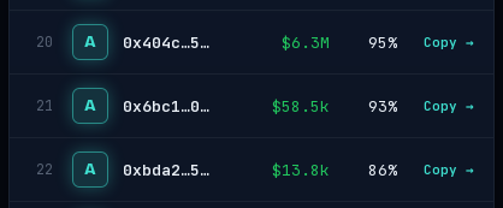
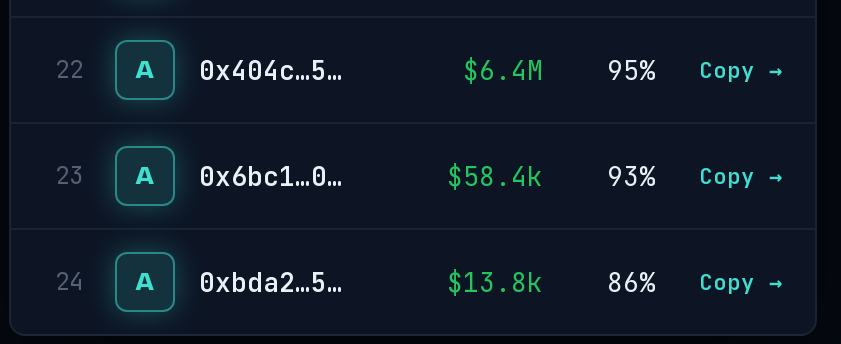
[36,32,96,52] 20 A -> [55,53,155,86] 22 A
[282,32,330,52] $6.3M -> [463,53,543,87] $6.4M
[36,96,96,115] 21 A -> [55,159,155,192] 23 A
[272,96,330,116] $58.5k -> [447,159,543,193] $58.4k
[36,159,96,179] 22 A -> [55,265,155,298] 24 A

